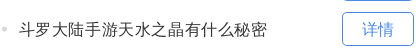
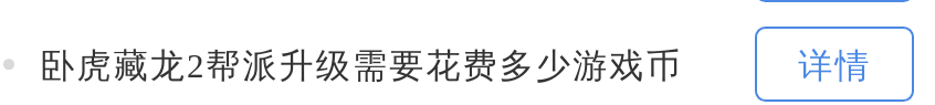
[19,21,268,38] 斗罗大陆手游天水之晶有什么秘密 -> [40,46,683,83] 卧虎藏龙2帮派升级需要花费多少游戏币

